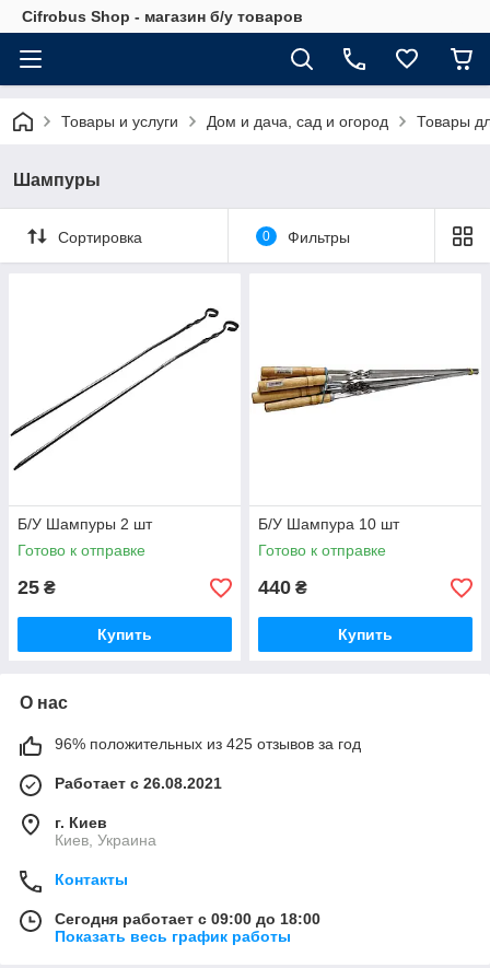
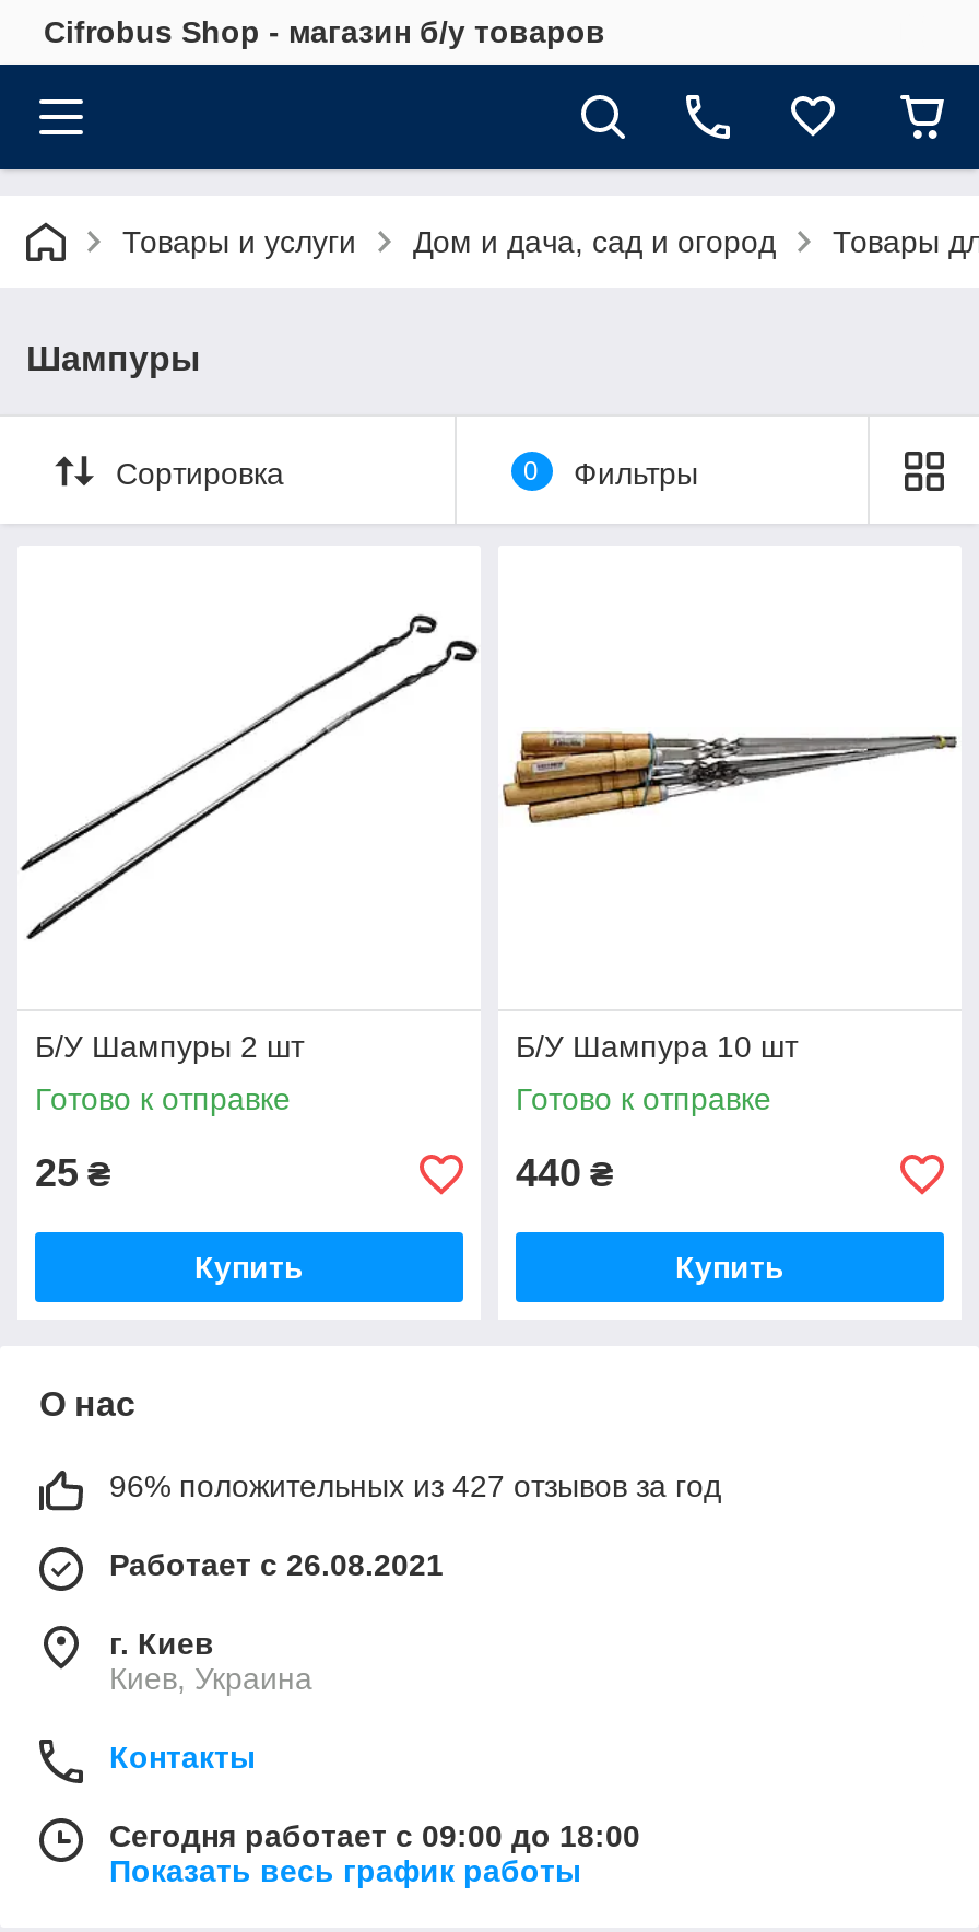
[55,735,361,753] 96% положительных из 425 отзывов за год -> [109,1468,721,1503] 96% положительных из 427 отзывов за год

